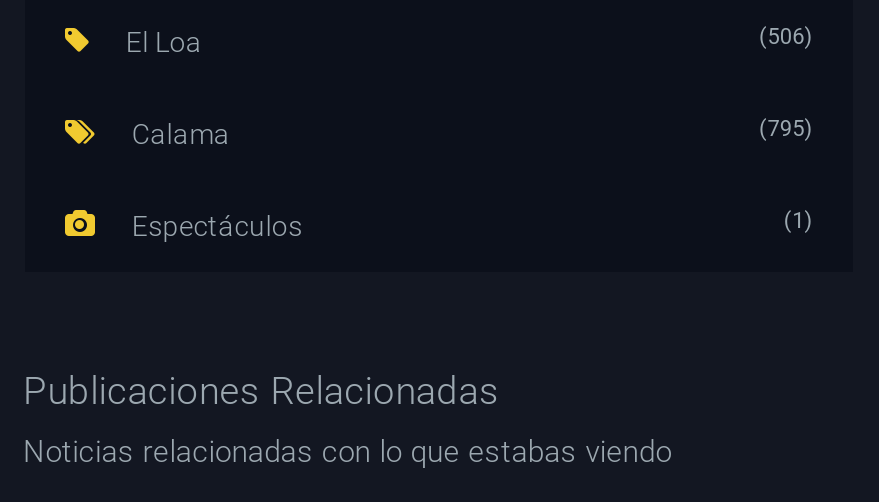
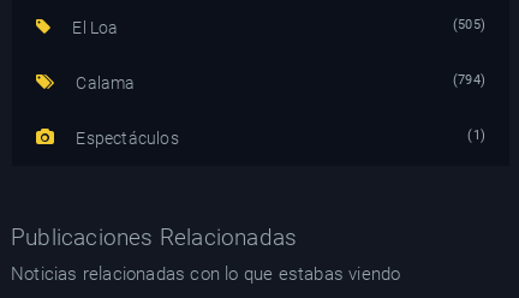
[759,24,813,50] (506) -> [453,17,485,32] (505)
[759,116,813,142] (795) -> [453,72,485,88] (794)

